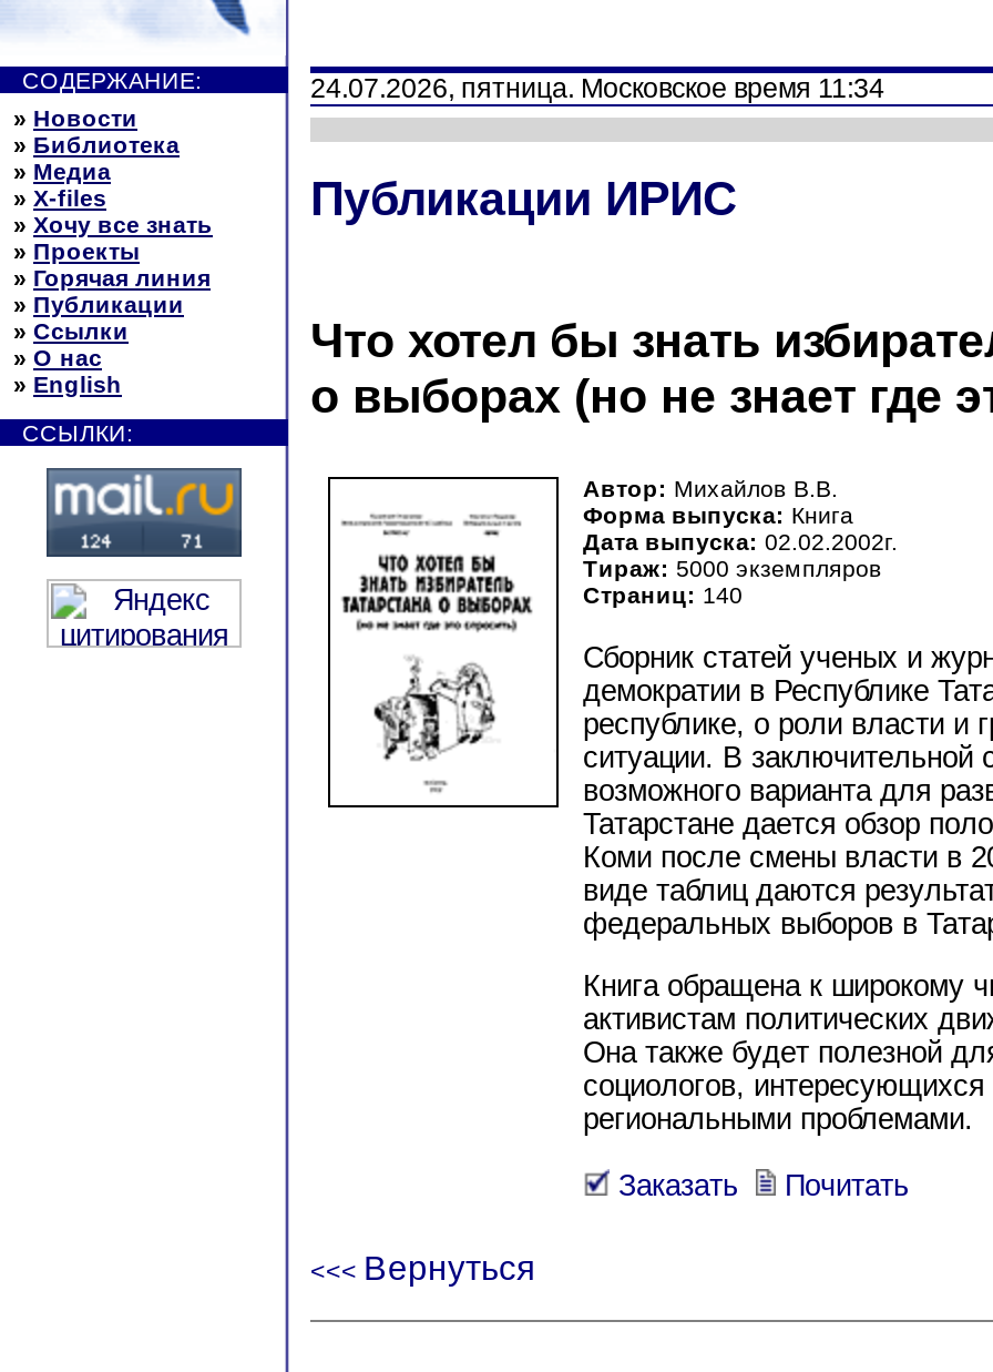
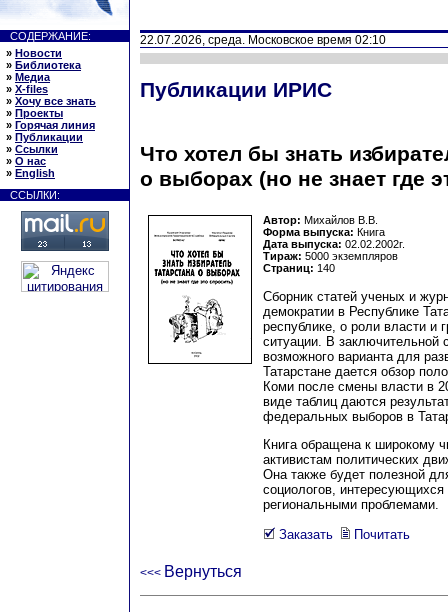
[310,73,884,104] 24.07.2026, пятница. Московское время 11:34 -> [140,33,386,47] 22.07.2026, среда. Московское время 02:10

